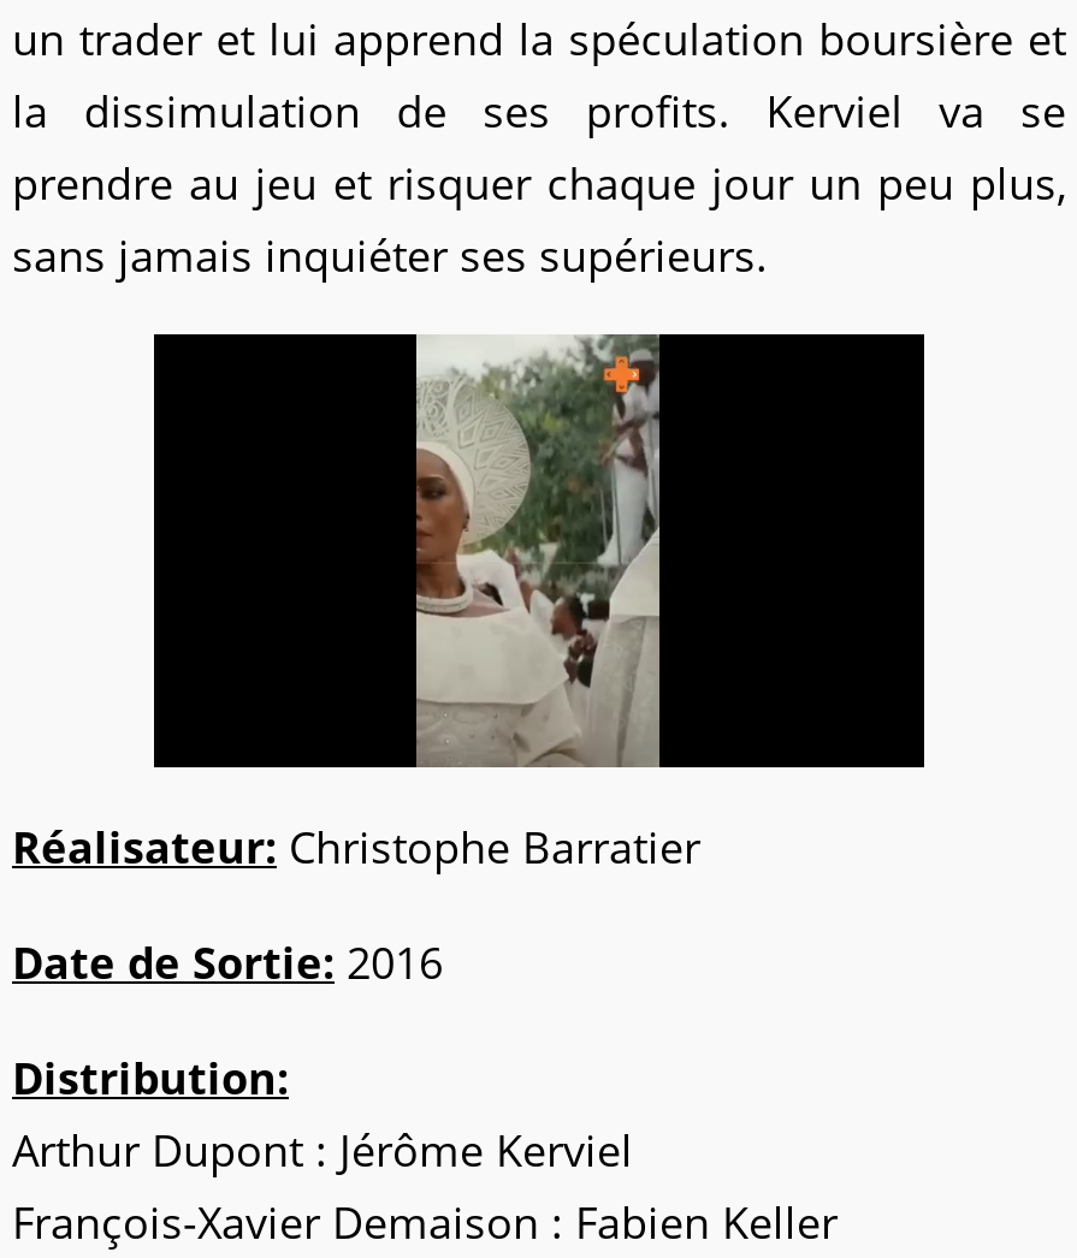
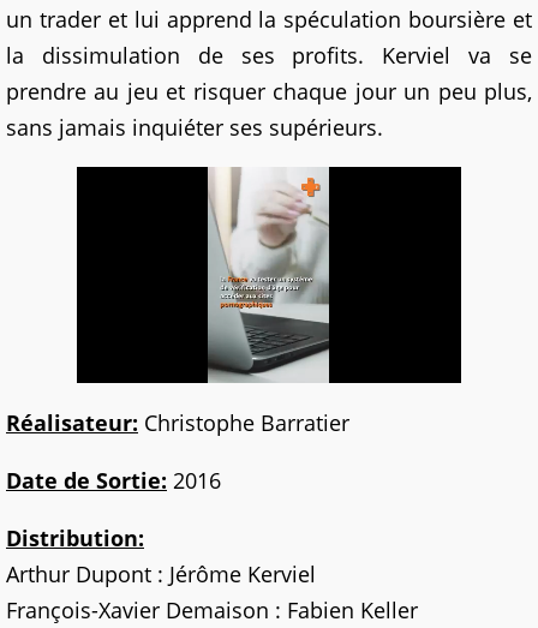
[414,332,659,767] [image] -> [207,167,329,382] [image]

